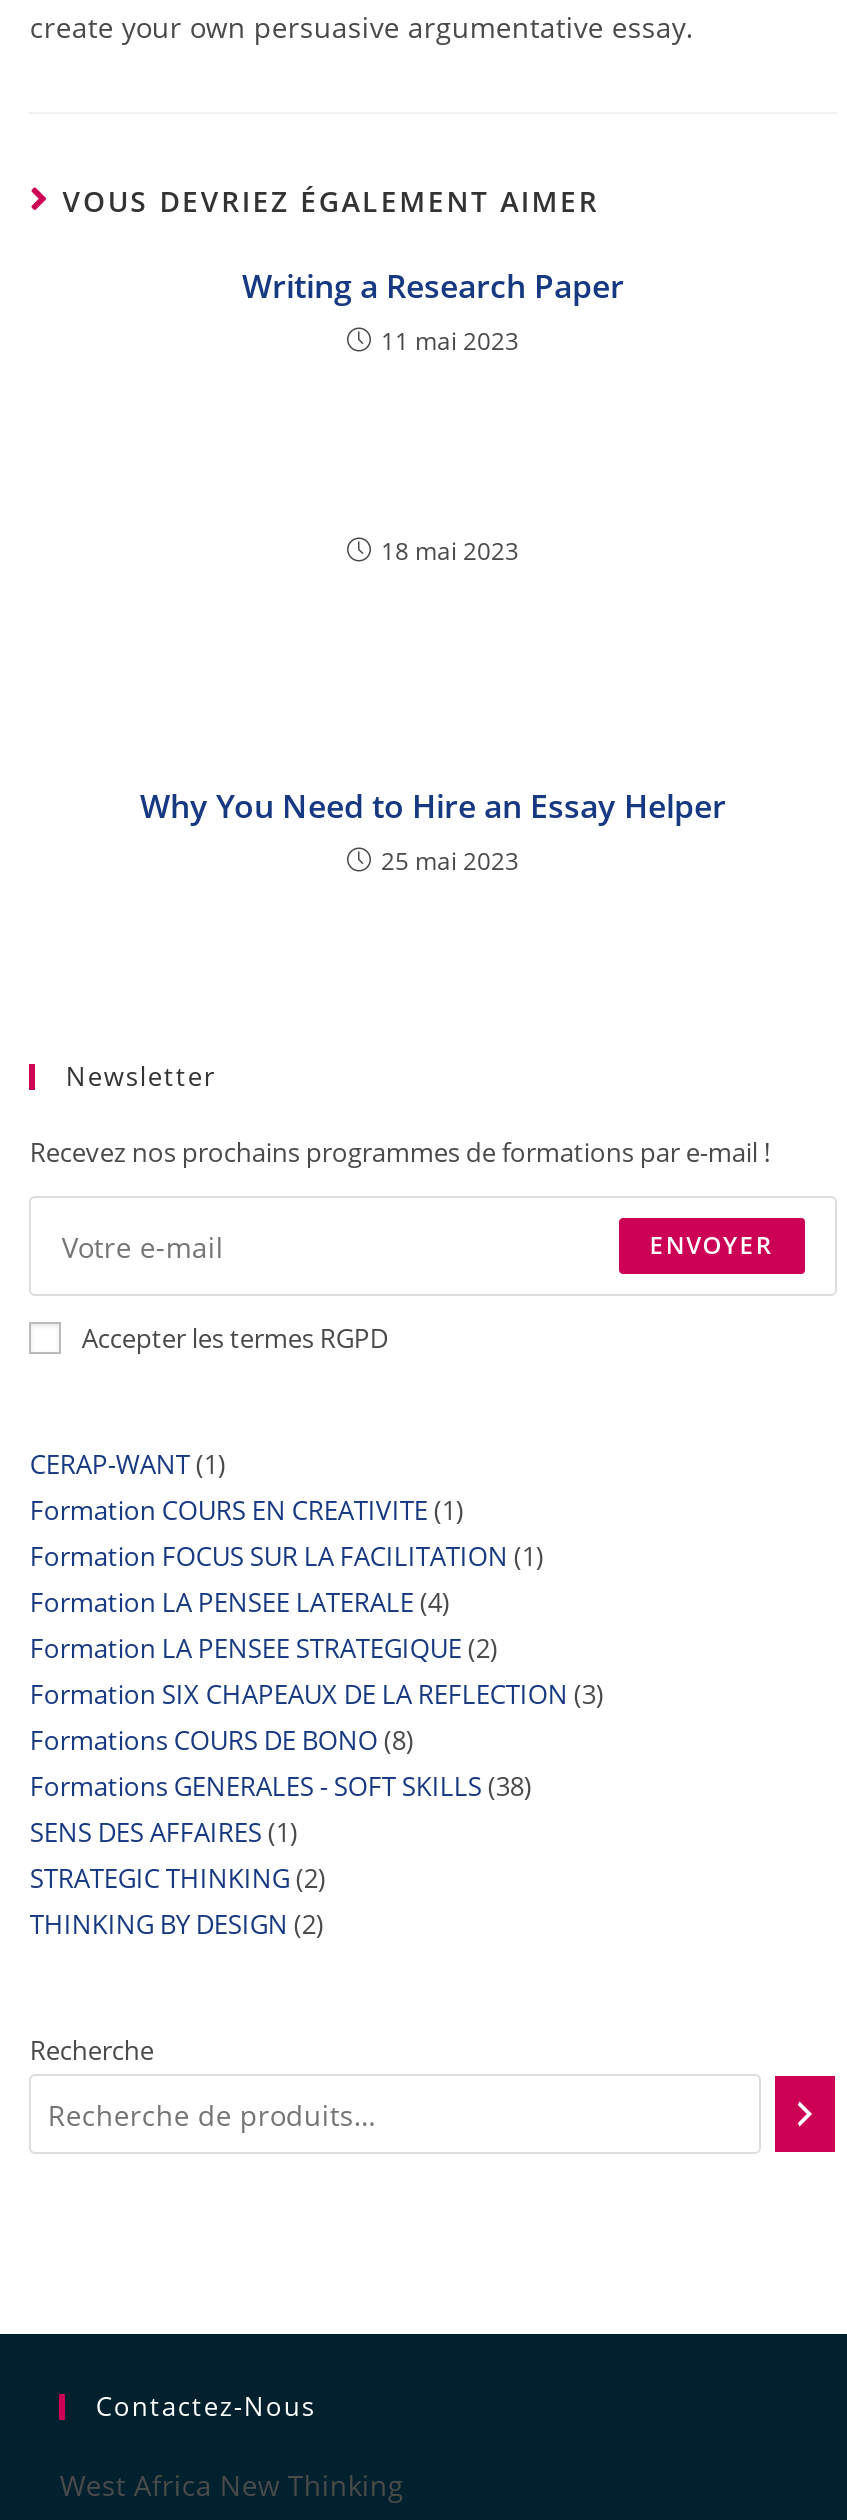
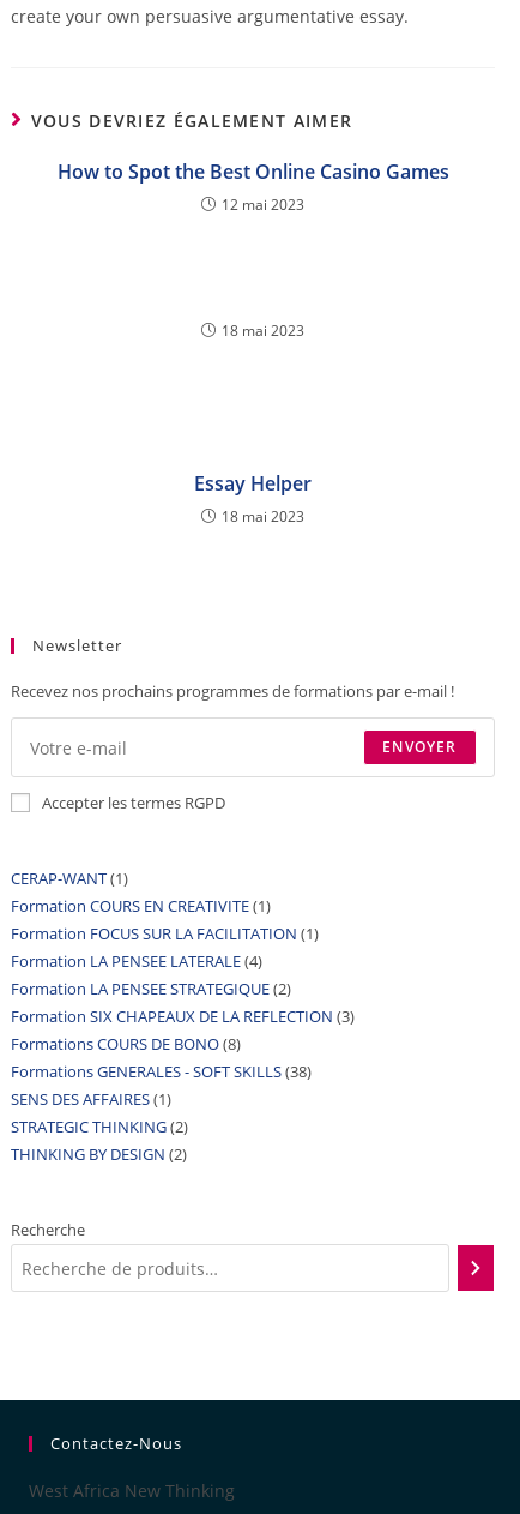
[242,264,624,358] Writing a Research Paper | 11 mai 2023 -> [57,158,449,215] How to Spot the Best Online Casino Games | 12 mai 2023
[140,784,726,878] Why You Need to Hire an Essay Helper | 25 mai 2023 -> [194,470,312,527] Essay Helper | 18 mai 2023

